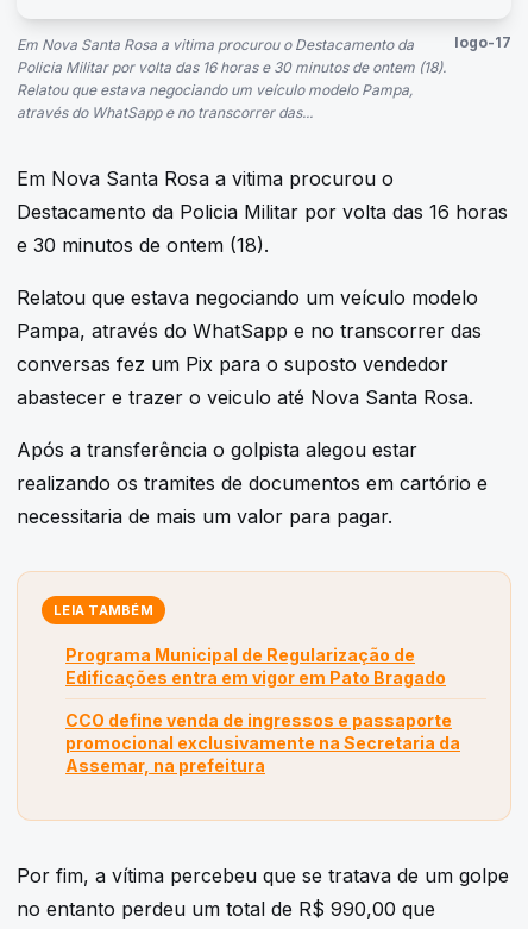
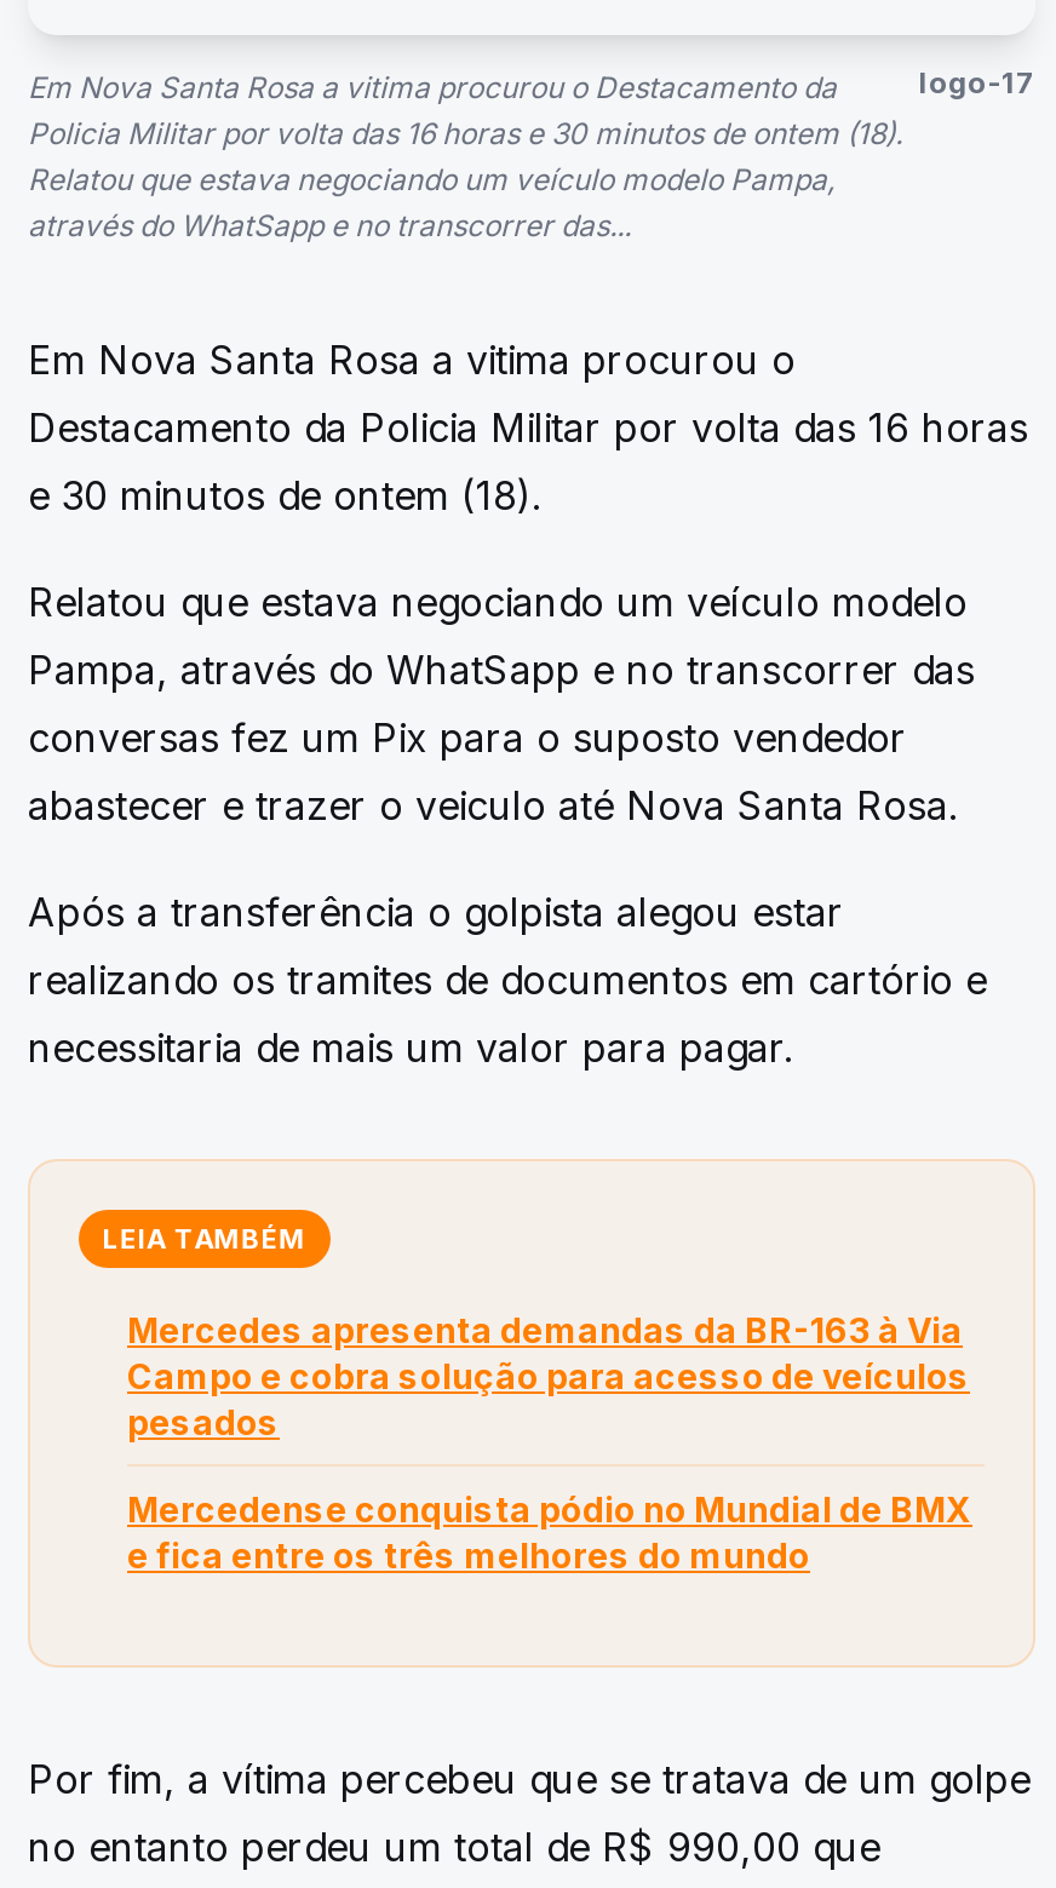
[65,645,446,688] Programa Municipal de Regularização de | Edificações entra em vigor em Pato Bragado -> [127,1310,970,1443] Mercedes apresenta demandas da BR-163 à Via | Campo e cobra solução para acesso de veículos | pesados
[65,710,460,776] CCO define venda de ingressos e passaporte | promocional exclusivamente na Secretaria da | Assemar, na prefeitura -> [127,1489,972,1576] Mercedense conquista pódio no Mundial de BMX | e fica entre os três melhores do mundo

